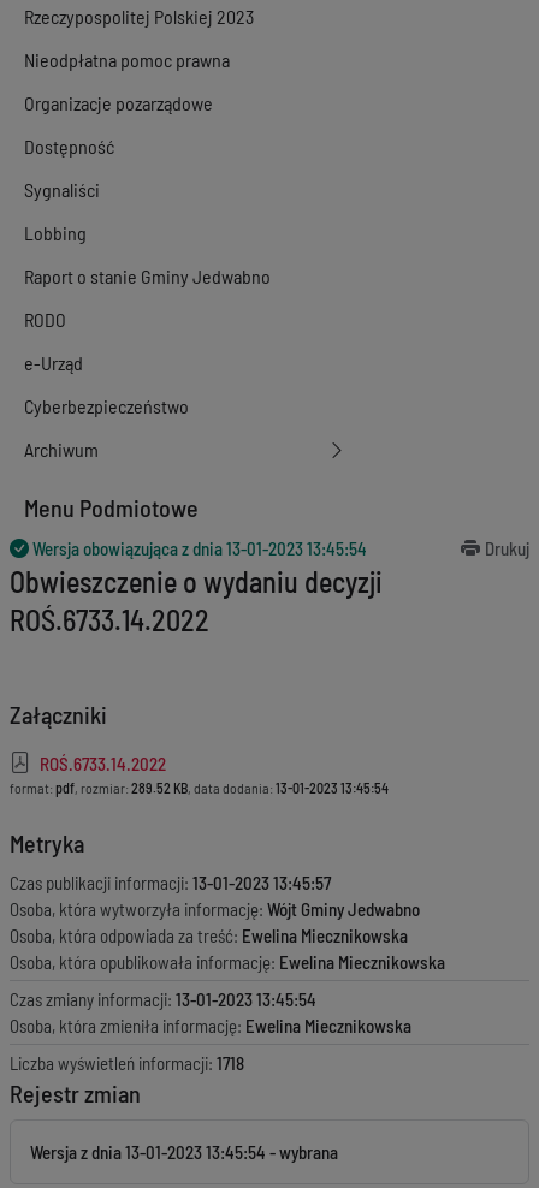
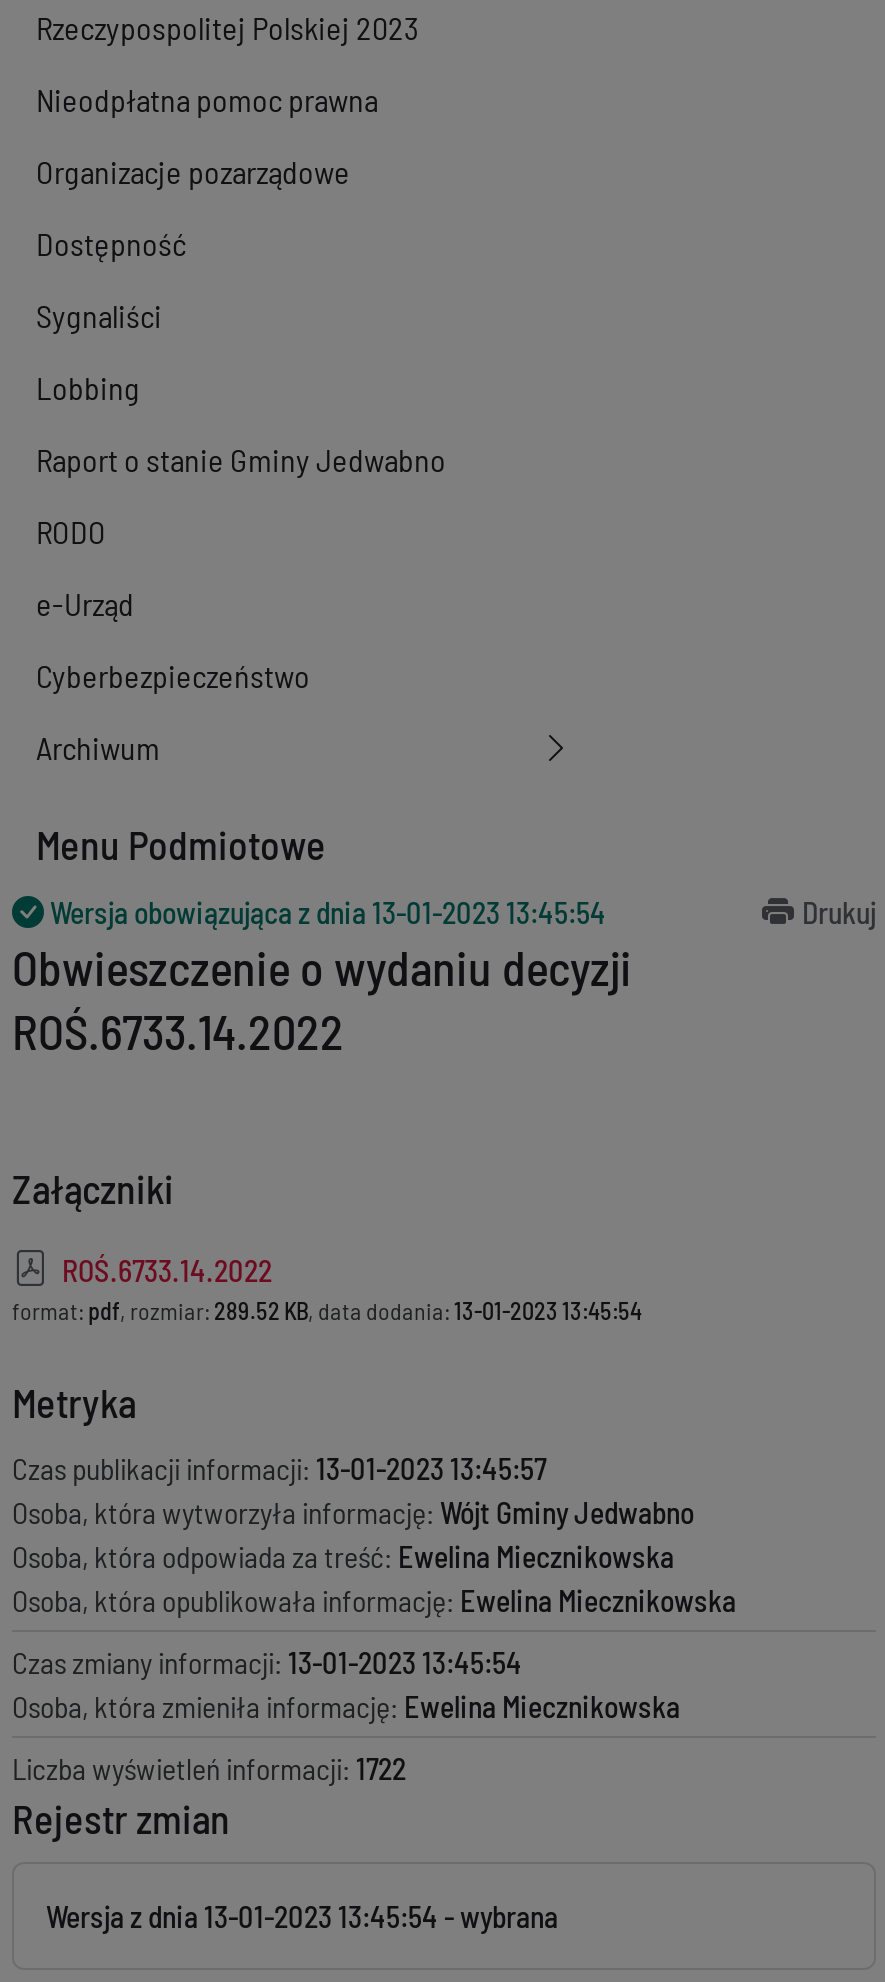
[10,1052,244,1074] Liczba wyświetleń informacji: 1718 -> [12,1750,406,1786] Liczba wyświetleń informacji: 1722

